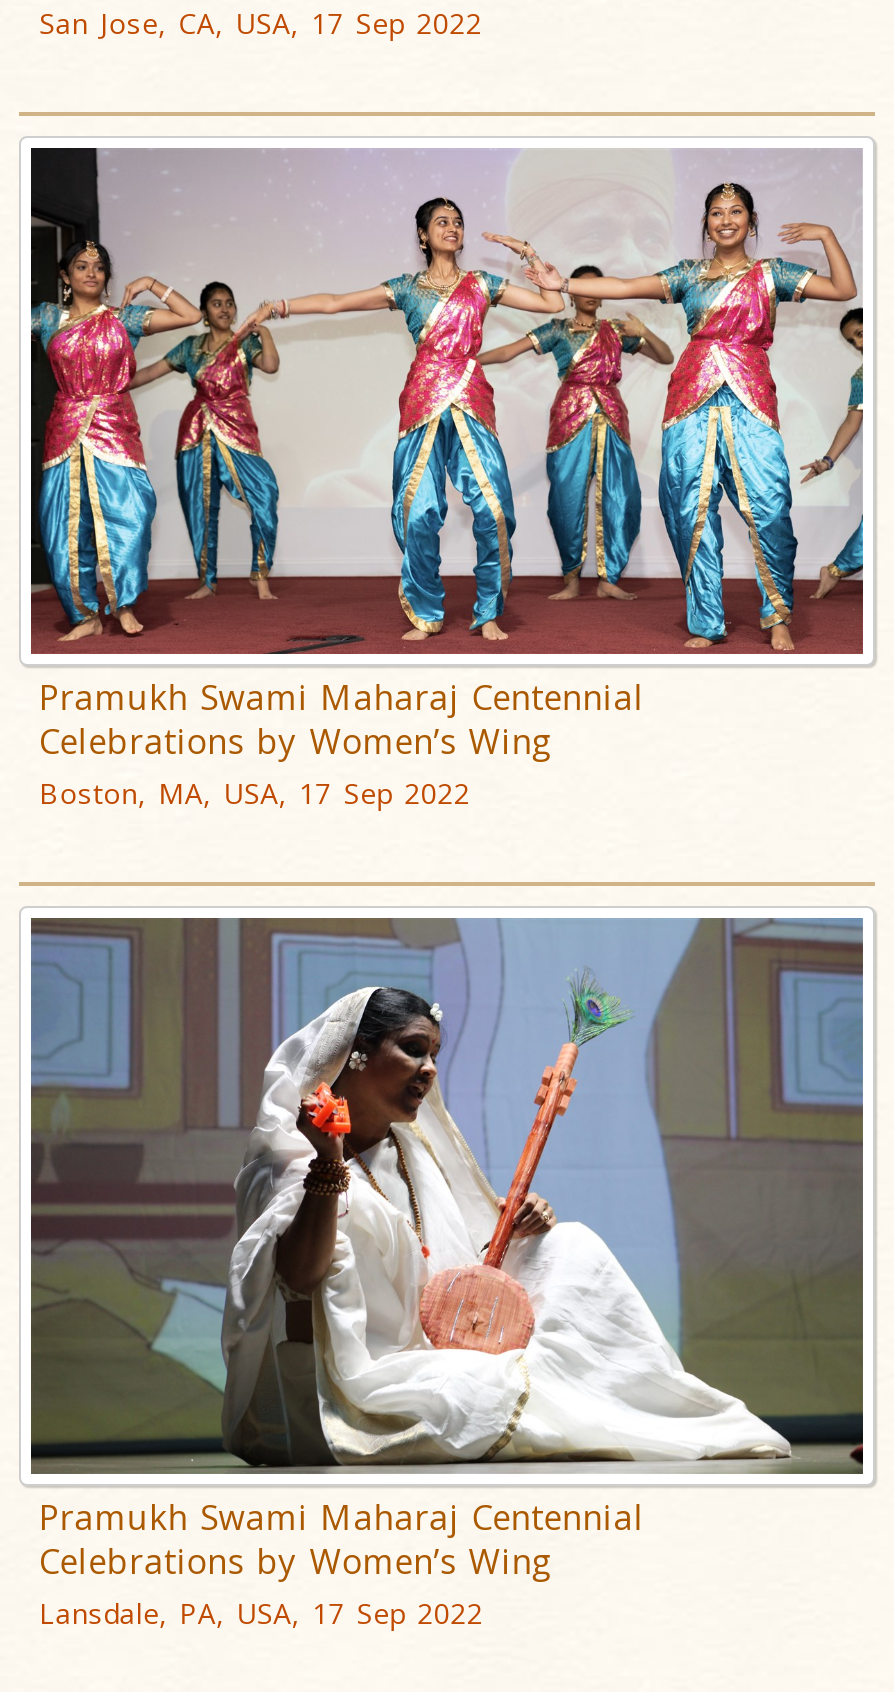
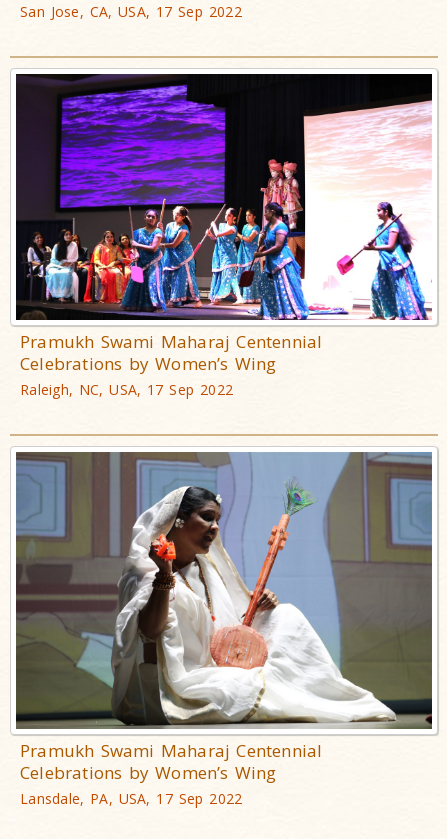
[29,148,865,654] [image] -> [15,73,433,321] [image]
[39,775,471,813] Boston, MA, USA, 17 Sep 2022 -> [20,380,233,399] Raleigh, NC, USA, 17 Sep 2022

